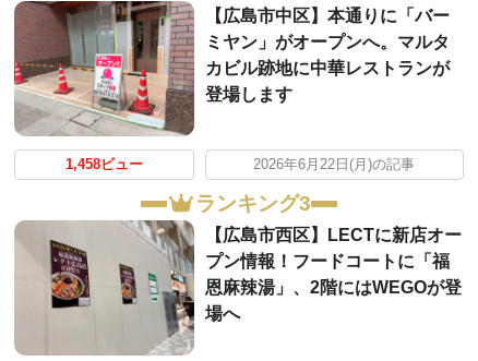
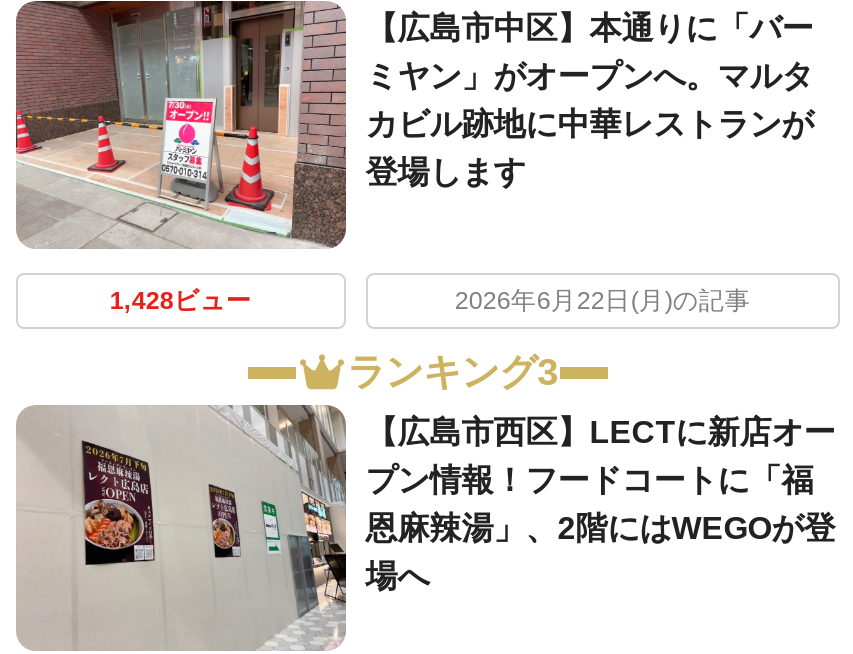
[65,157,143,172] 1,458ビュー -> [110,287,252,315] 1,428ビュー

